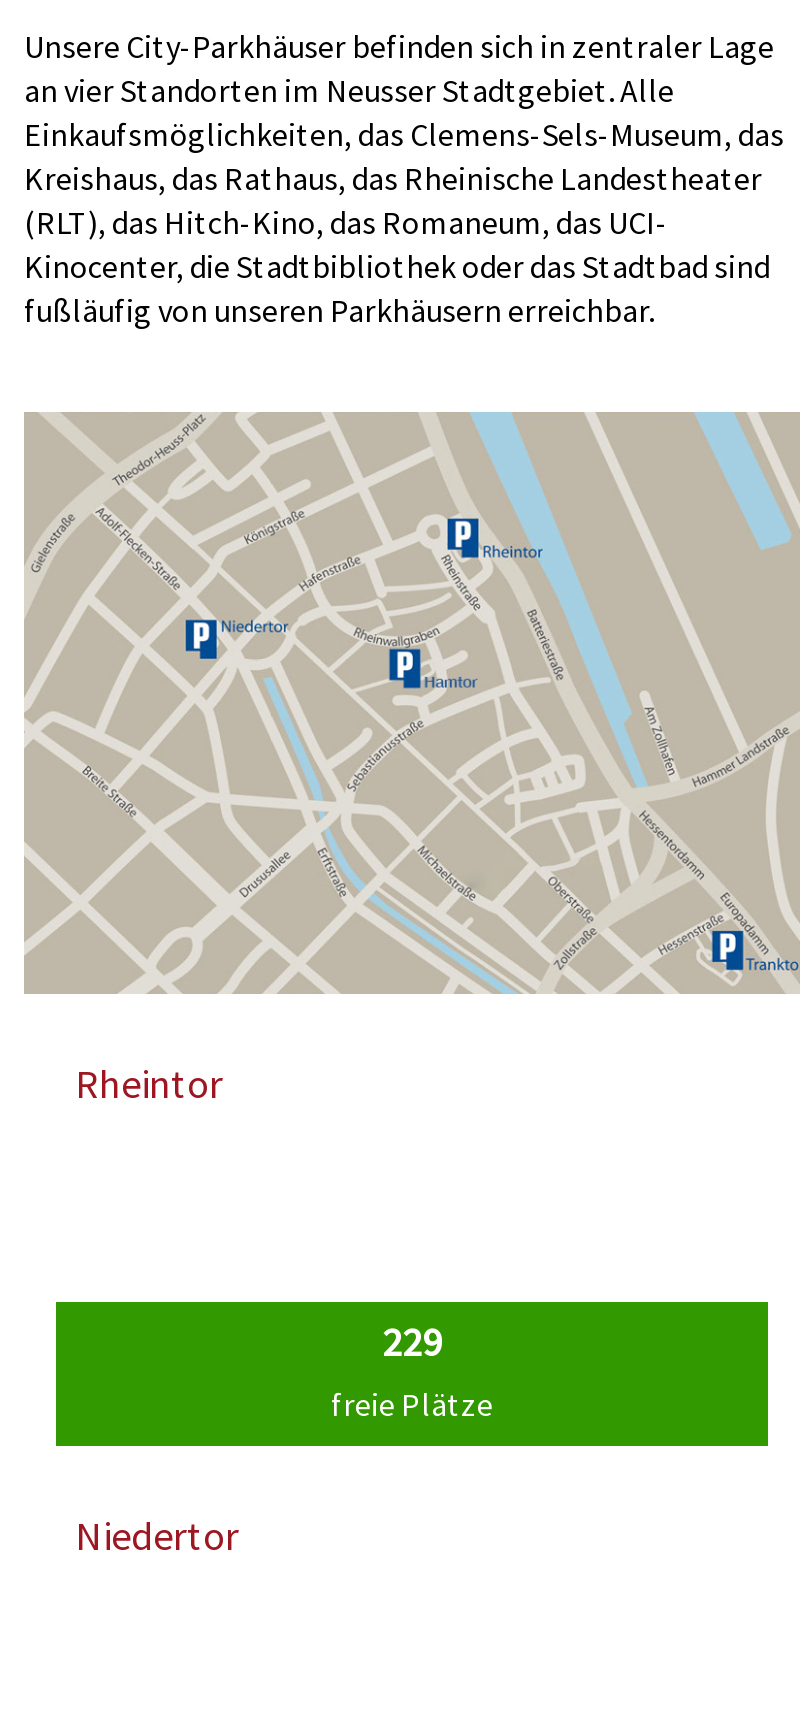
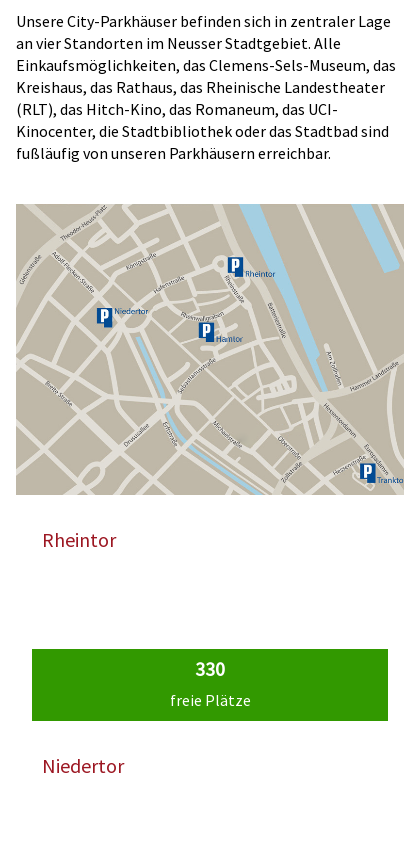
[382,1316,442,1366] 229 -> [195,656,225,681] 330

